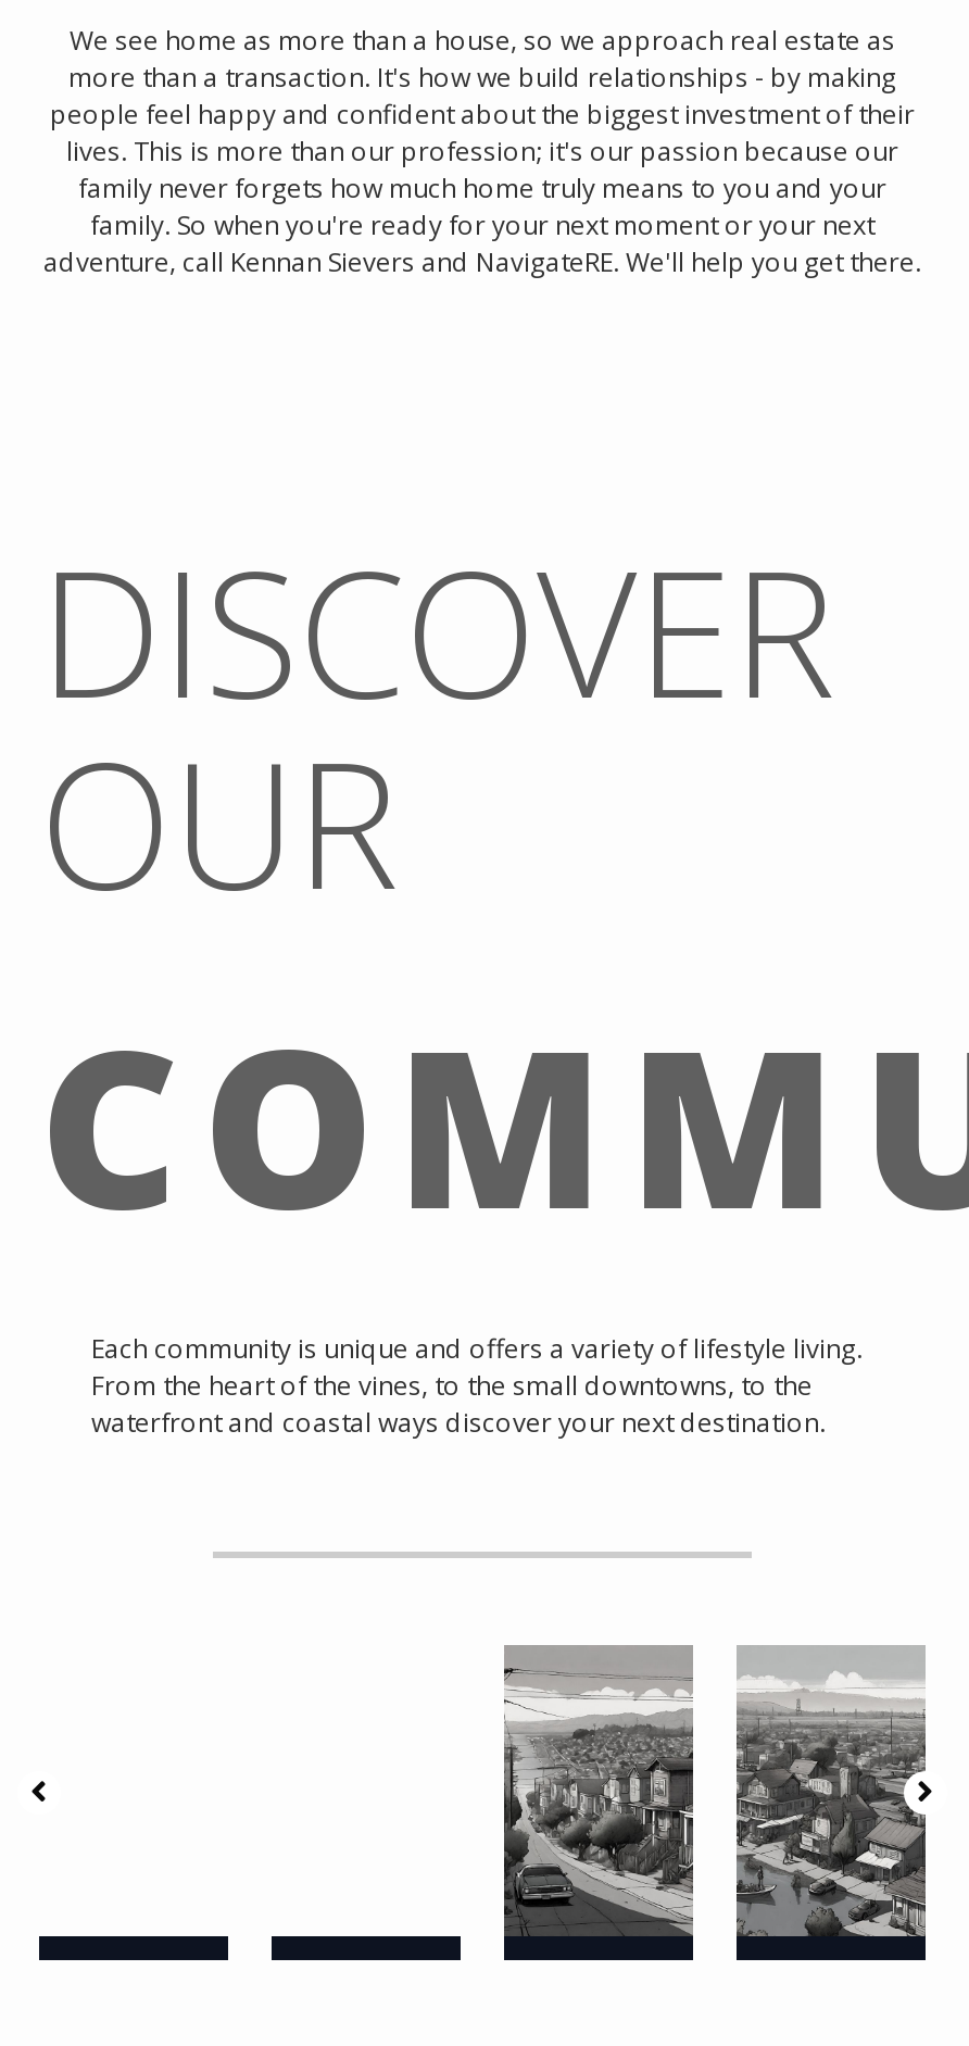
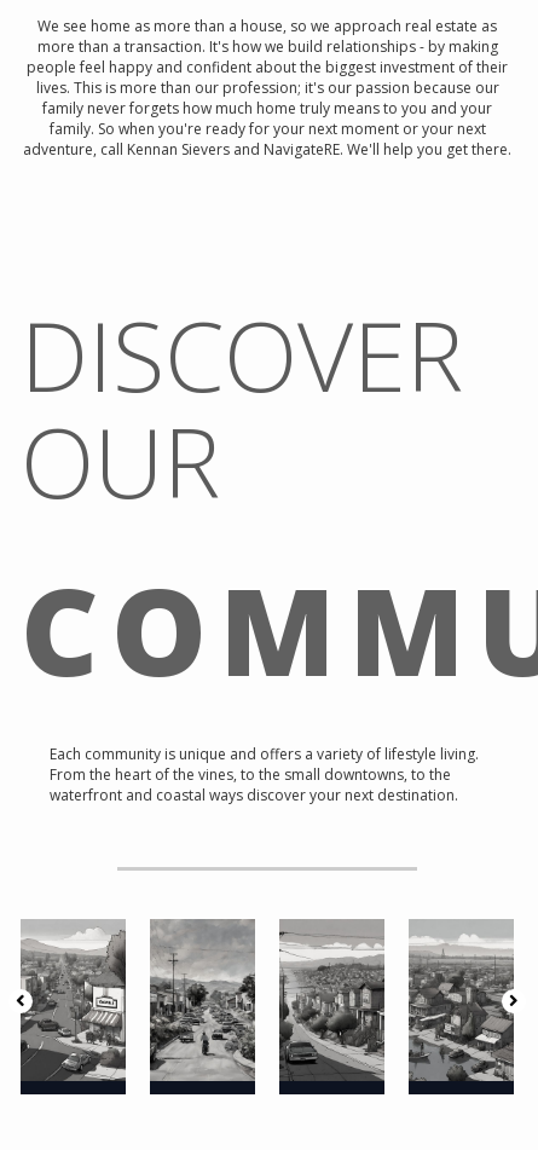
none -> [19,919,127,1081] [image]
none -> [149,918,256,1082] [image]

